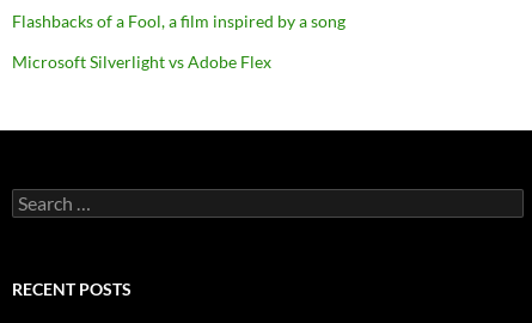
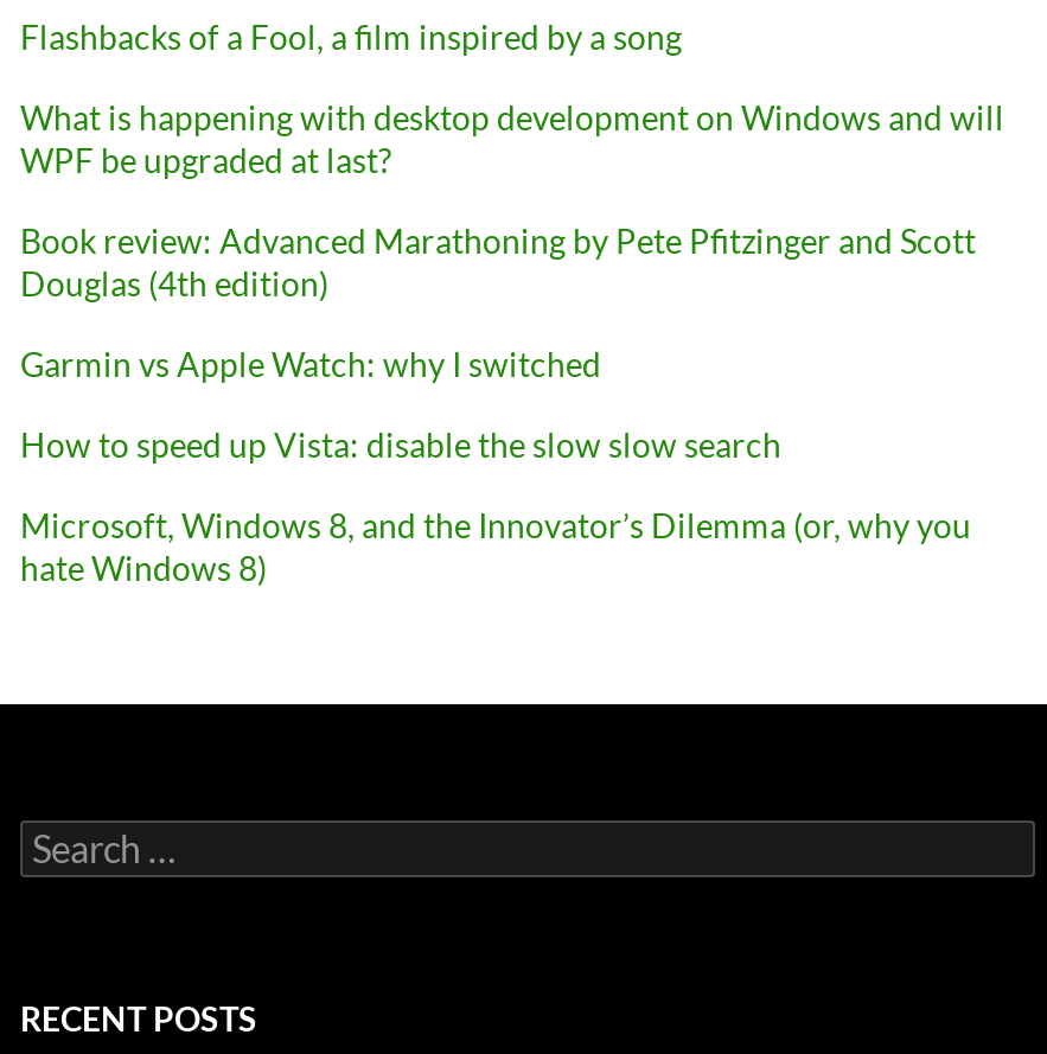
[12,51,271,72] Microsoft Silverlight vs Adobe Flex -> [20,97,1004,588] What is happening with desktop development on Windows and will | WPF be upgraded at last? | Book review: Advanced Marathoning by Pete Pfitzinger and Scott | Douglas (4th edition) | Garmin vs Apple Watch: why I switched | How to speed up Vista: disable the slow slow search | Microsoft, Windows 8, and the Innovator’s Dilemma (or, why you | hate Windows 8)

